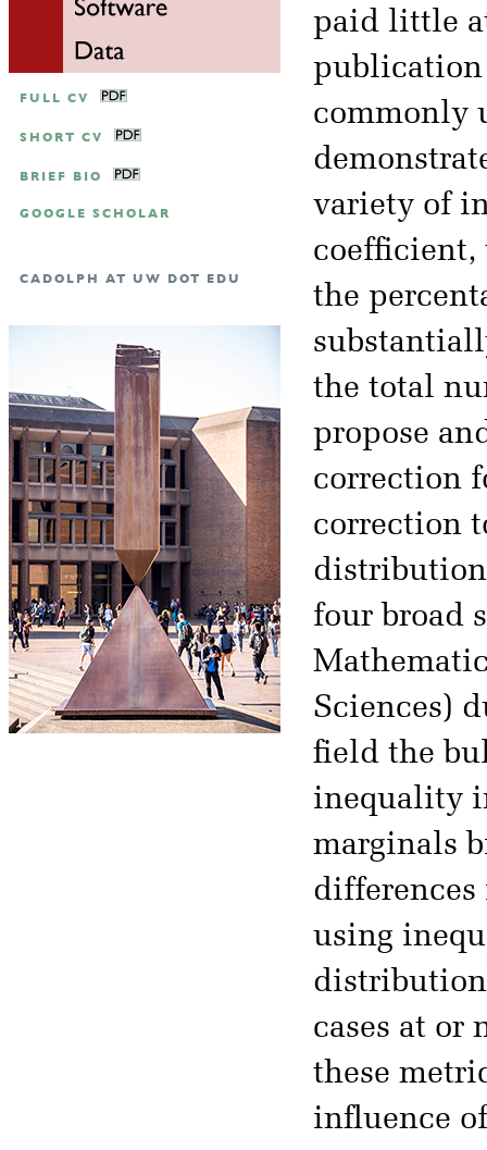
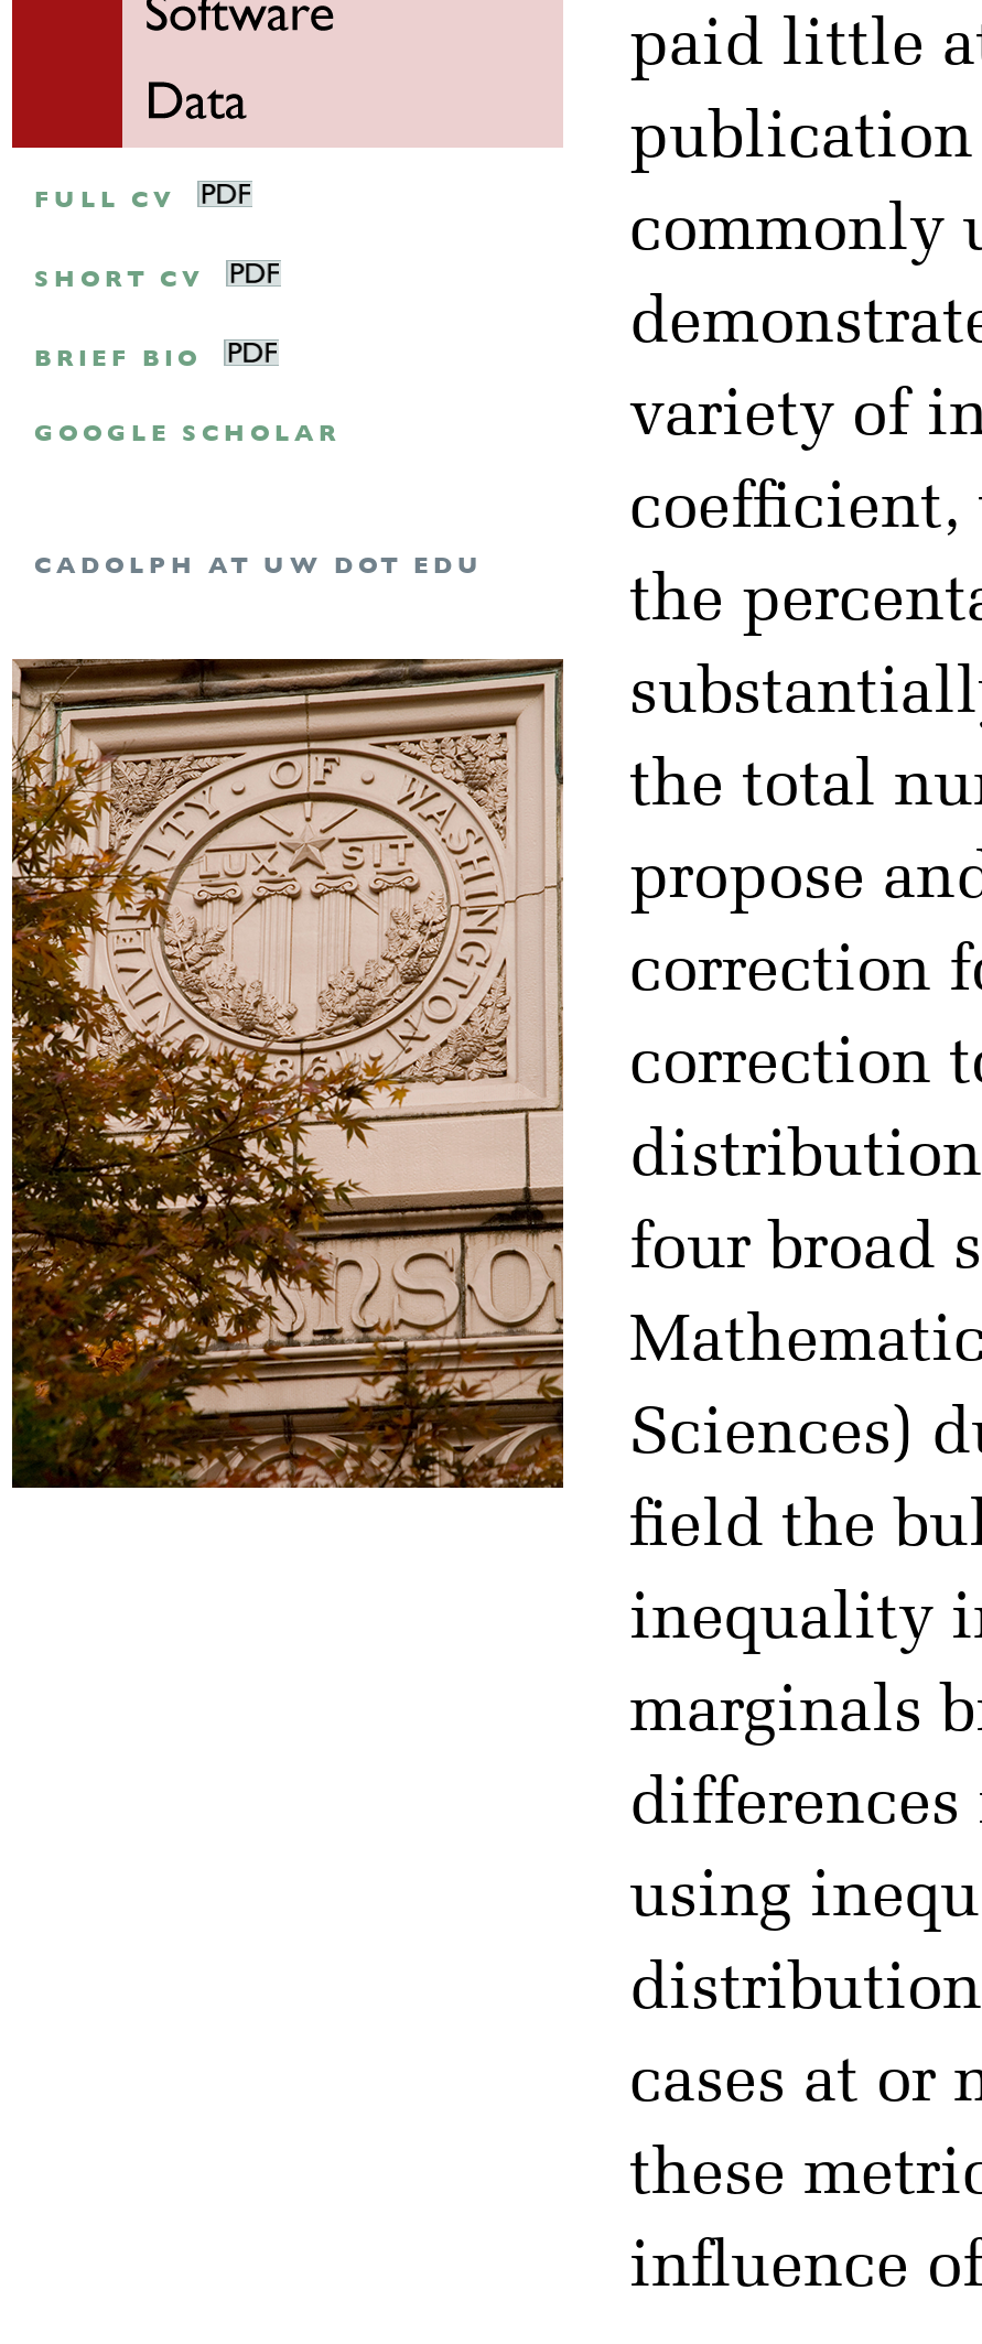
[8,325,282,734] [image] -> [10,657,565,1490] [image]

